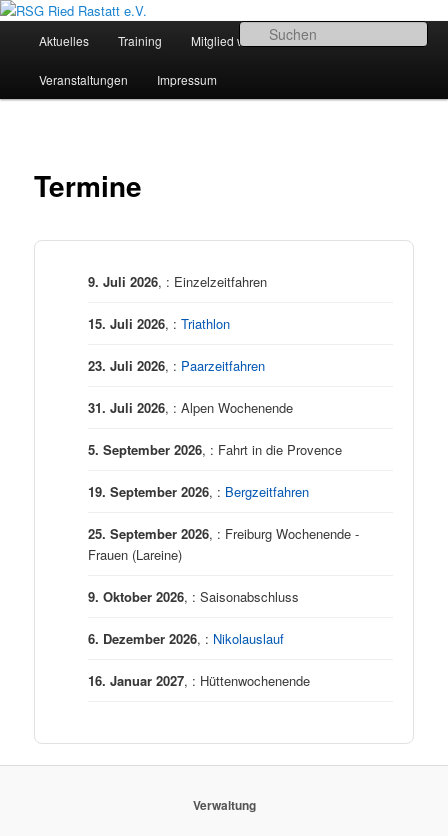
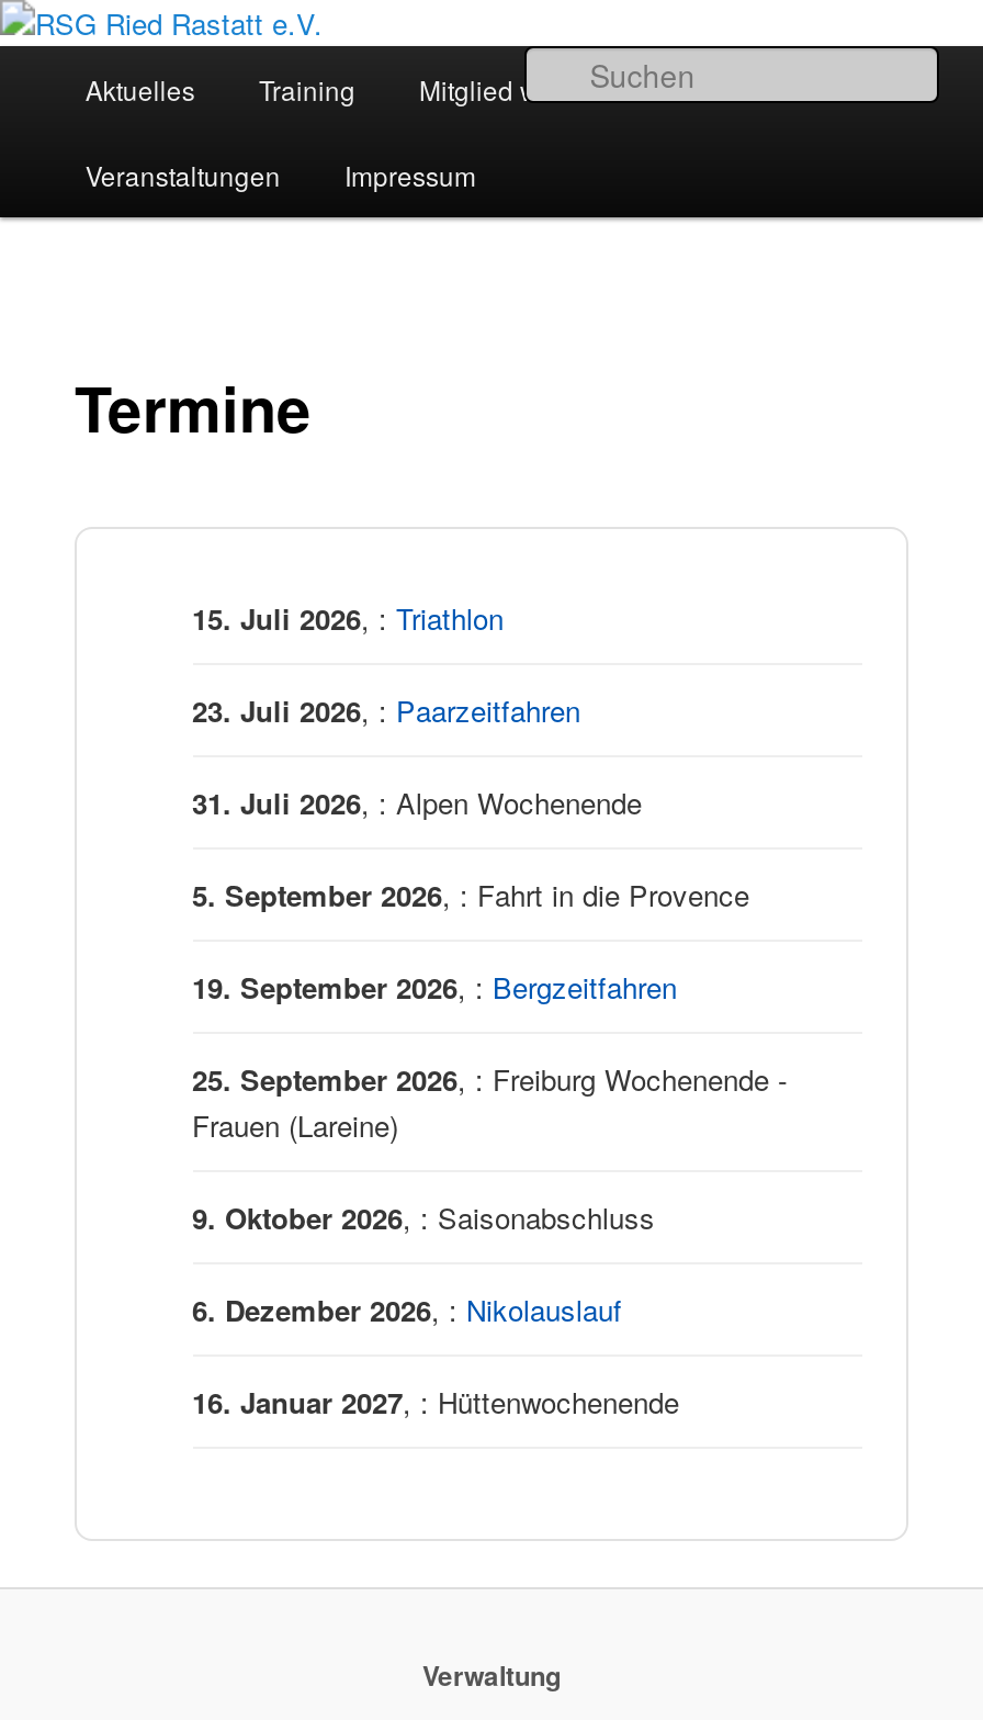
[87,272,266,291] 9. Juli 2026, : Einzelzeitfahren -> none

